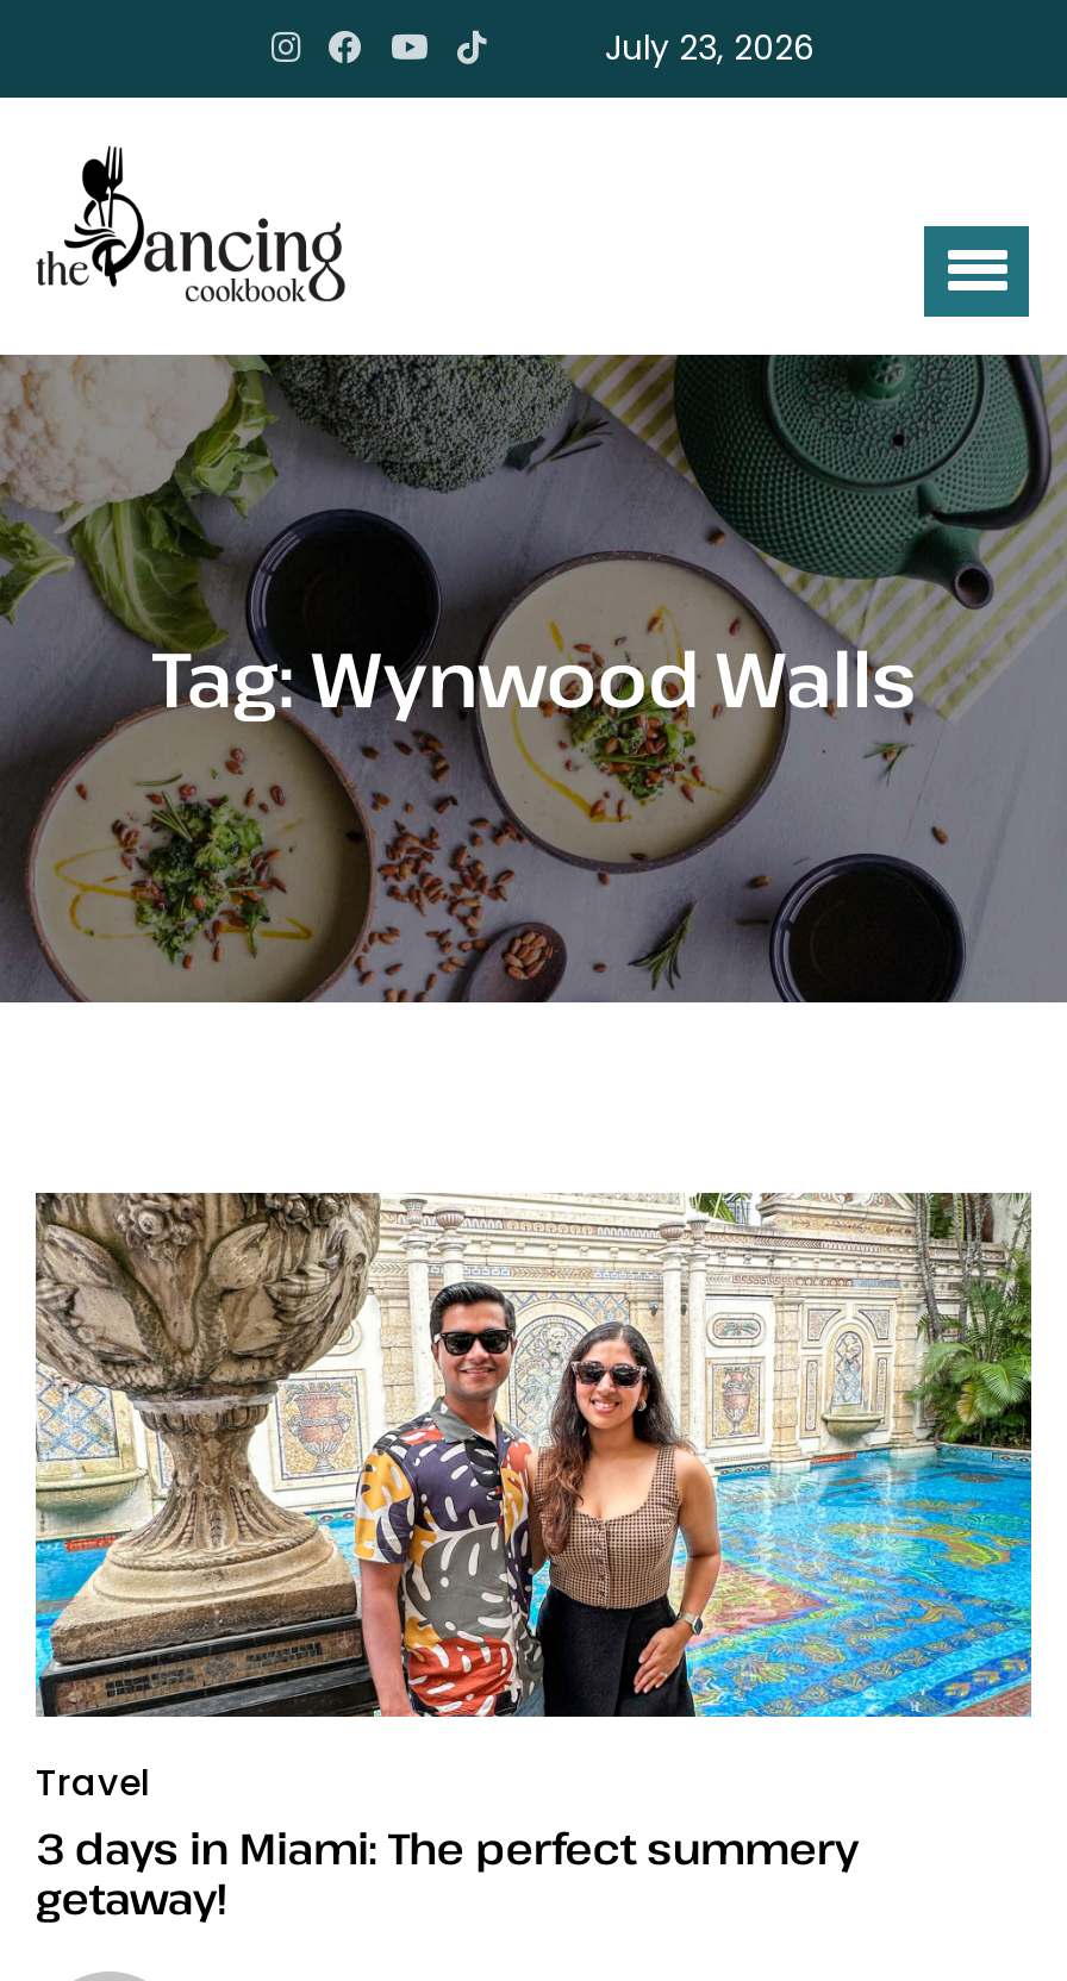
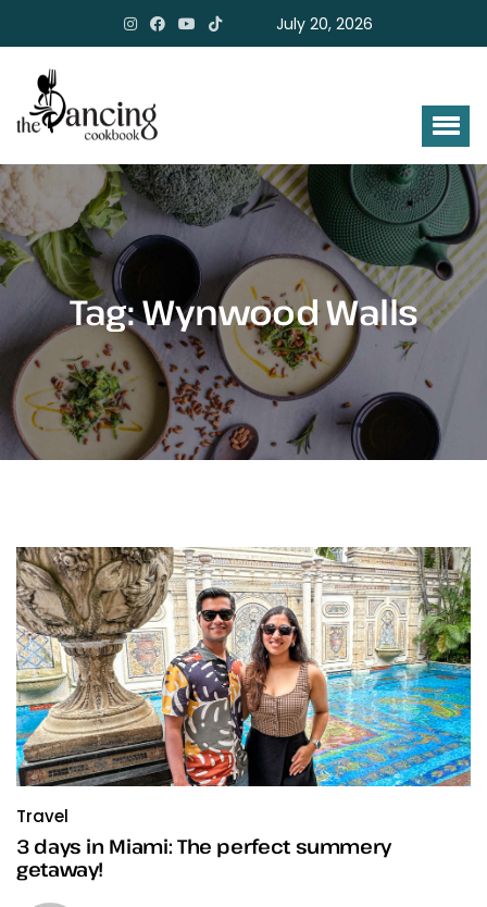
[605,24,815,71] July 23, 2026 -> [276,13,372,35] July 20, 2026

